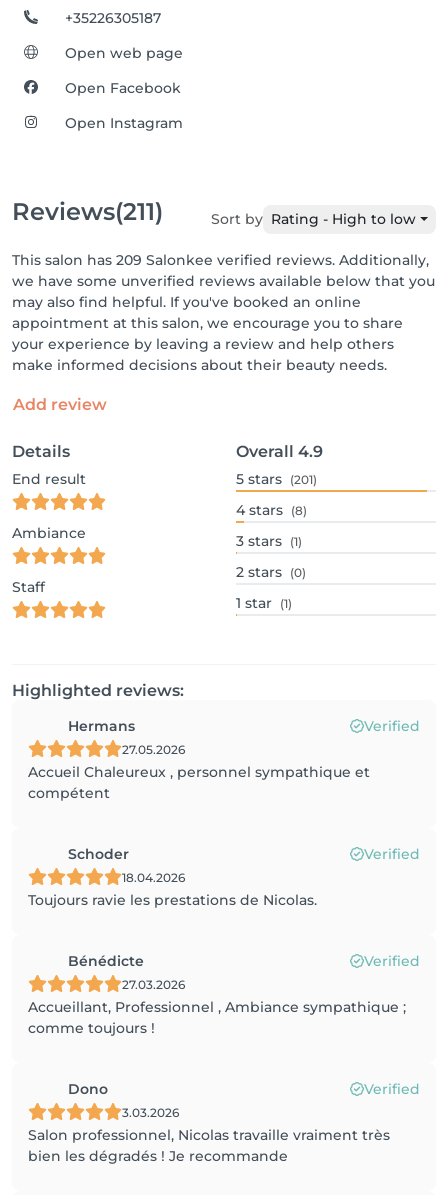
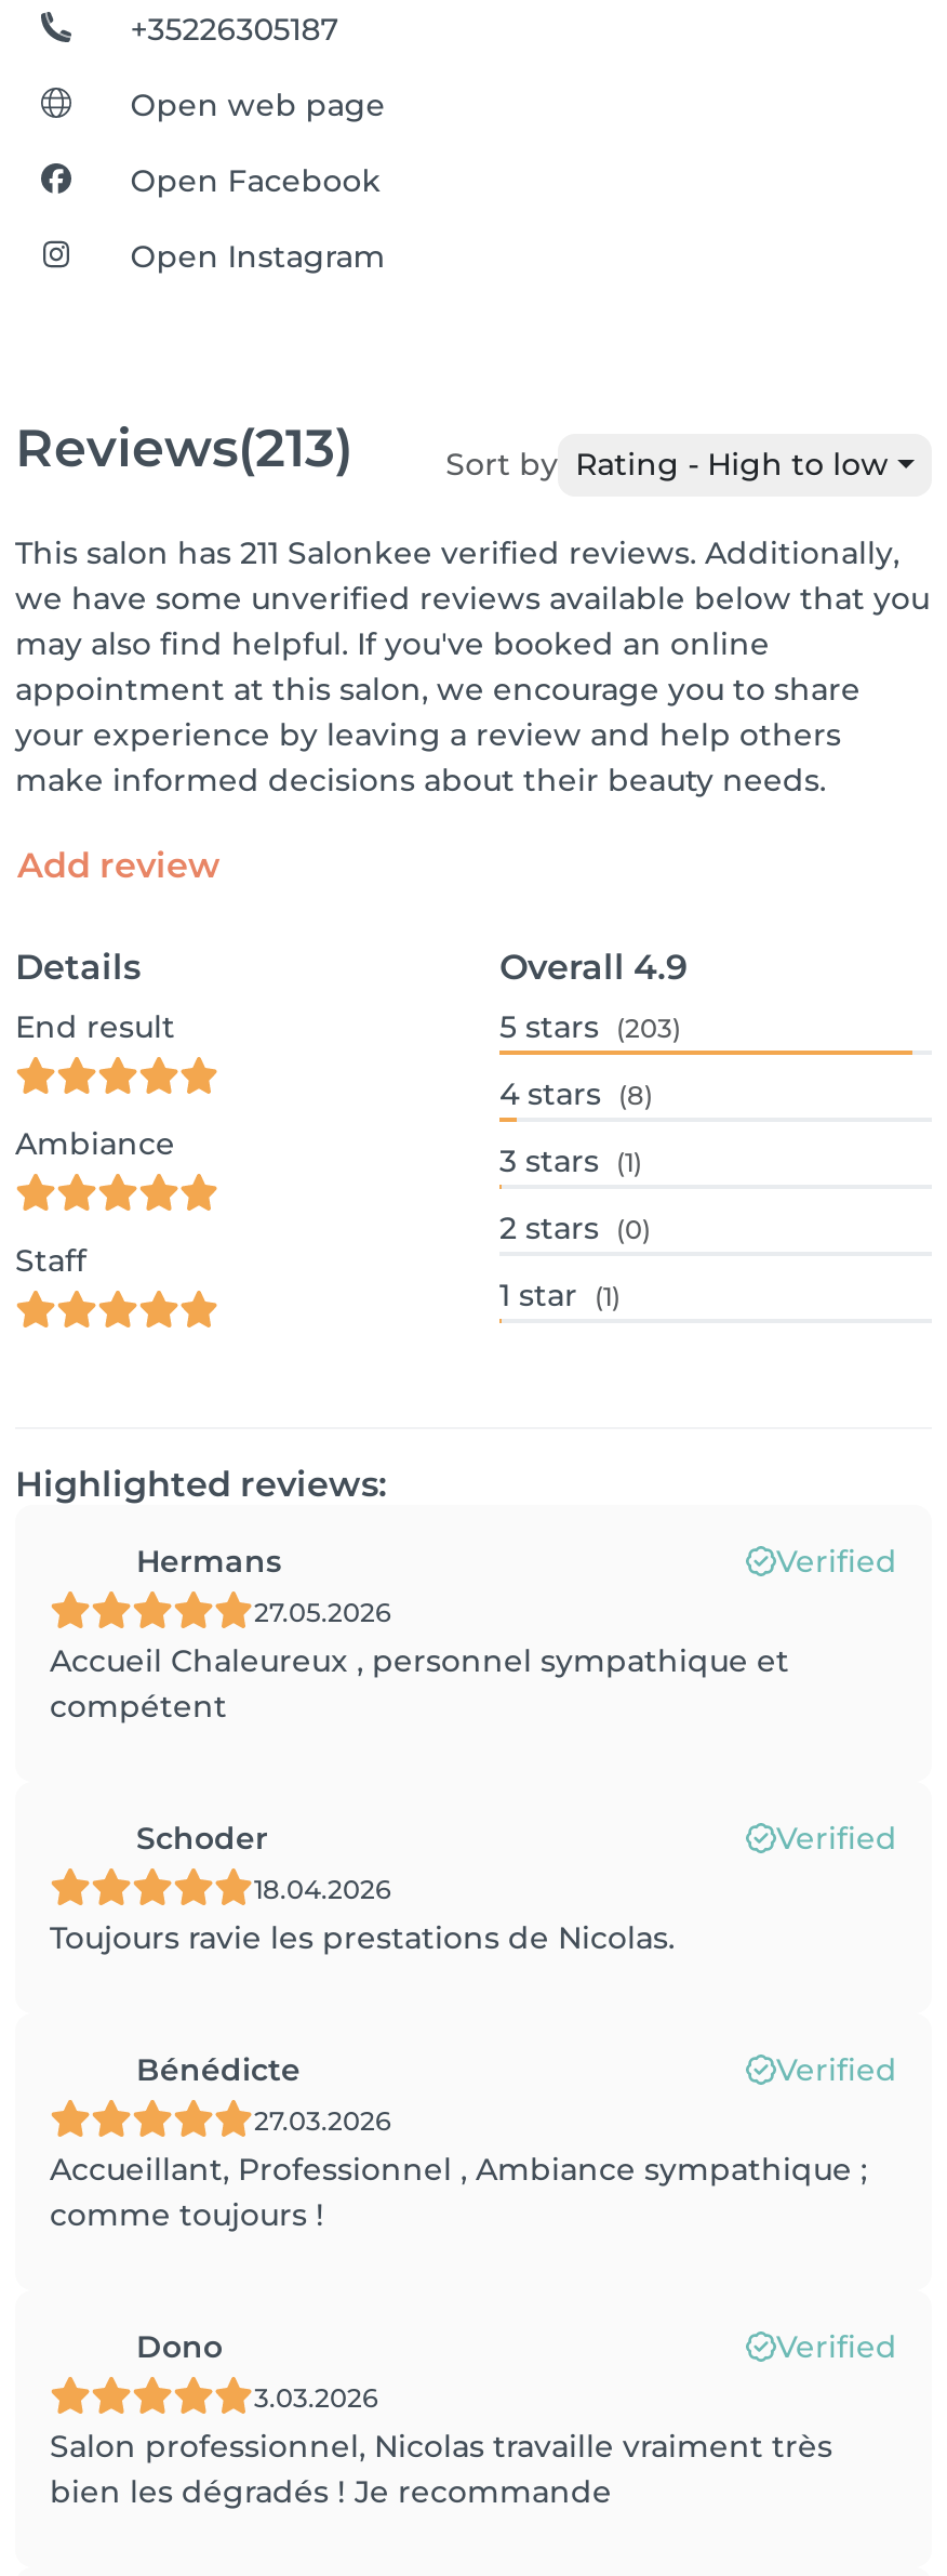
[12,196,163,225] Reviews(211) -> [15,415,352,478] Reviews(213)
[12,251,429,269] This salon has 209 Salonkee verified reviews. Additionally, -> [15,533,899,572] This salon has 211 Salonkee verified reviews. Additionally,
[236,470,317,488] 5 stars (201) -> [499,1007,681,1046] 5 stars (203)

